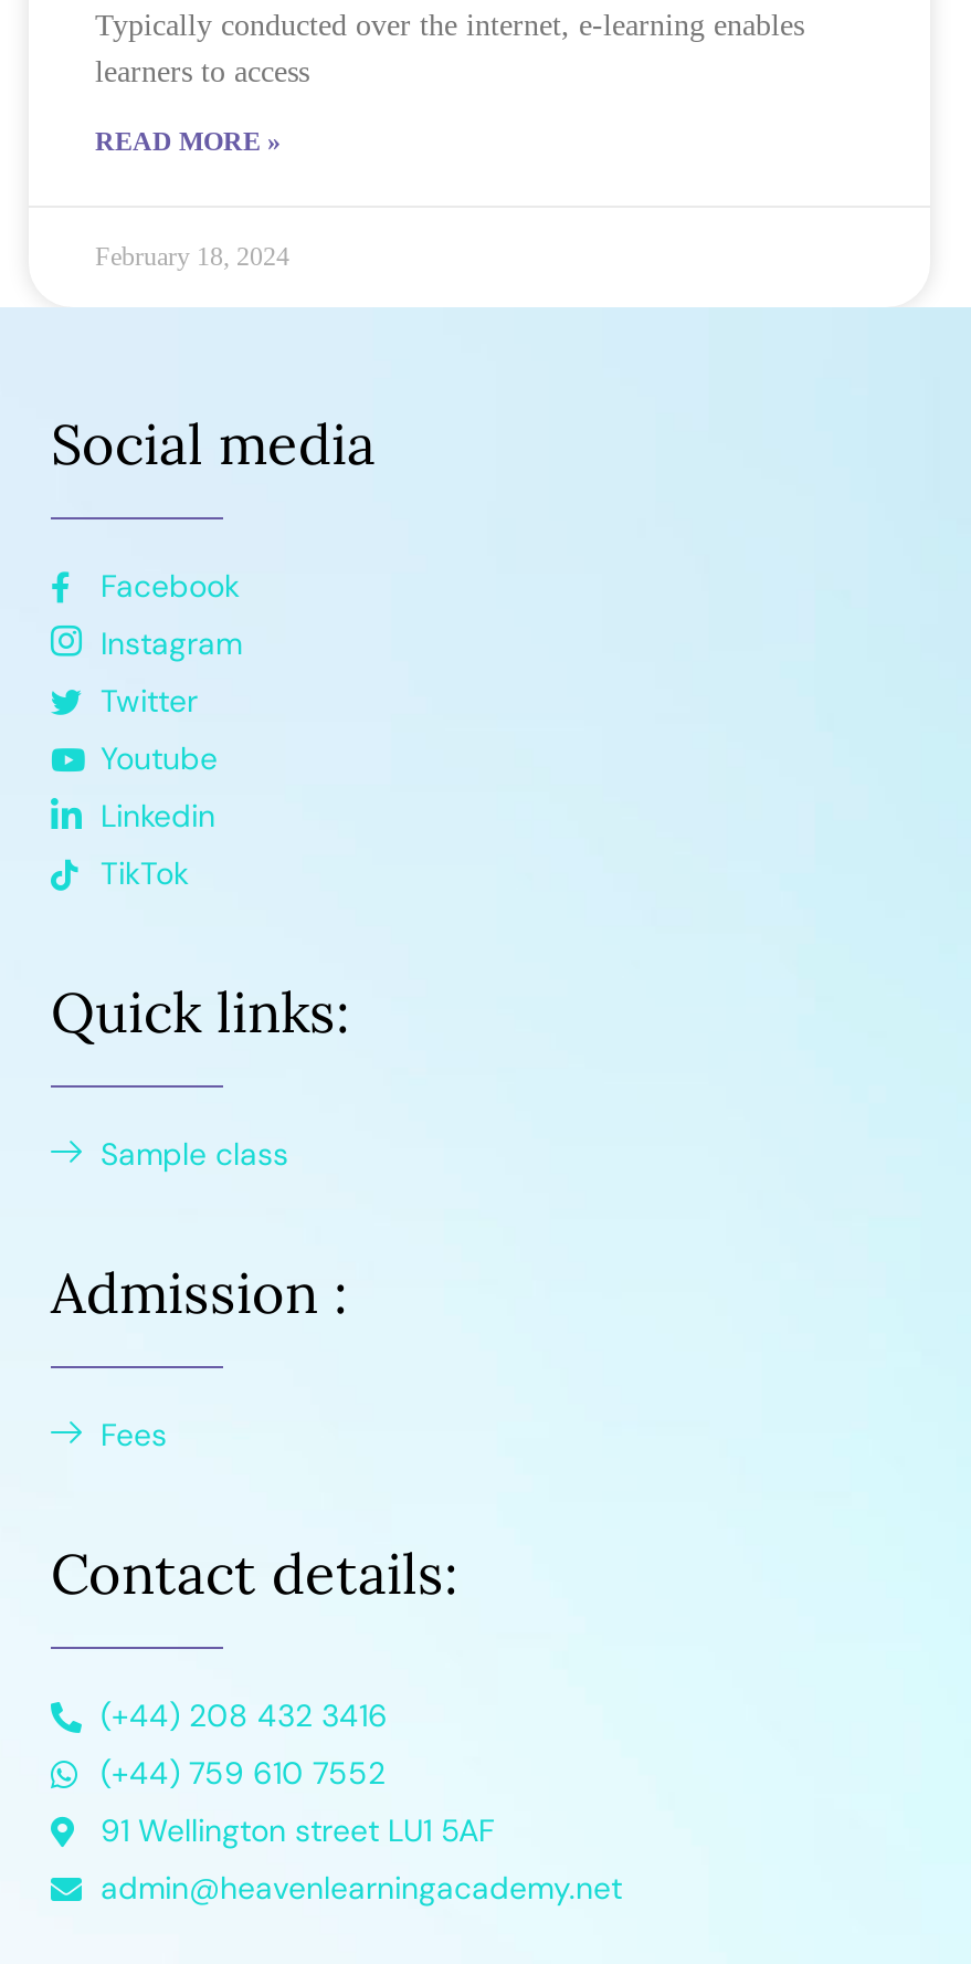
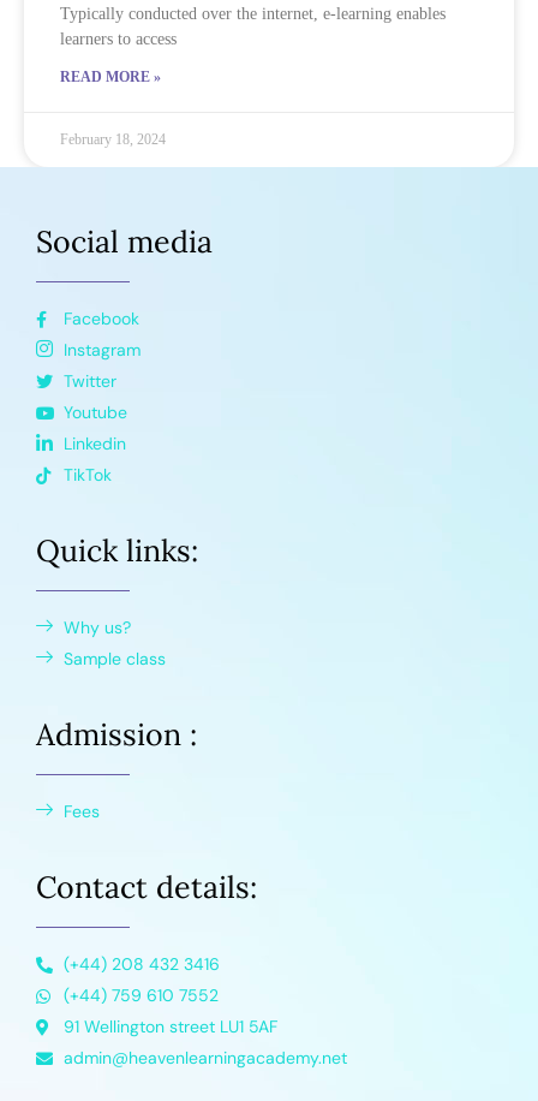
none -> [63,617,130,638] Why us?

